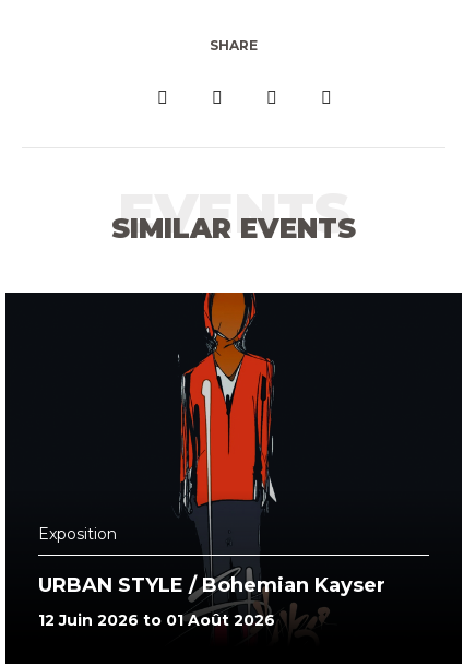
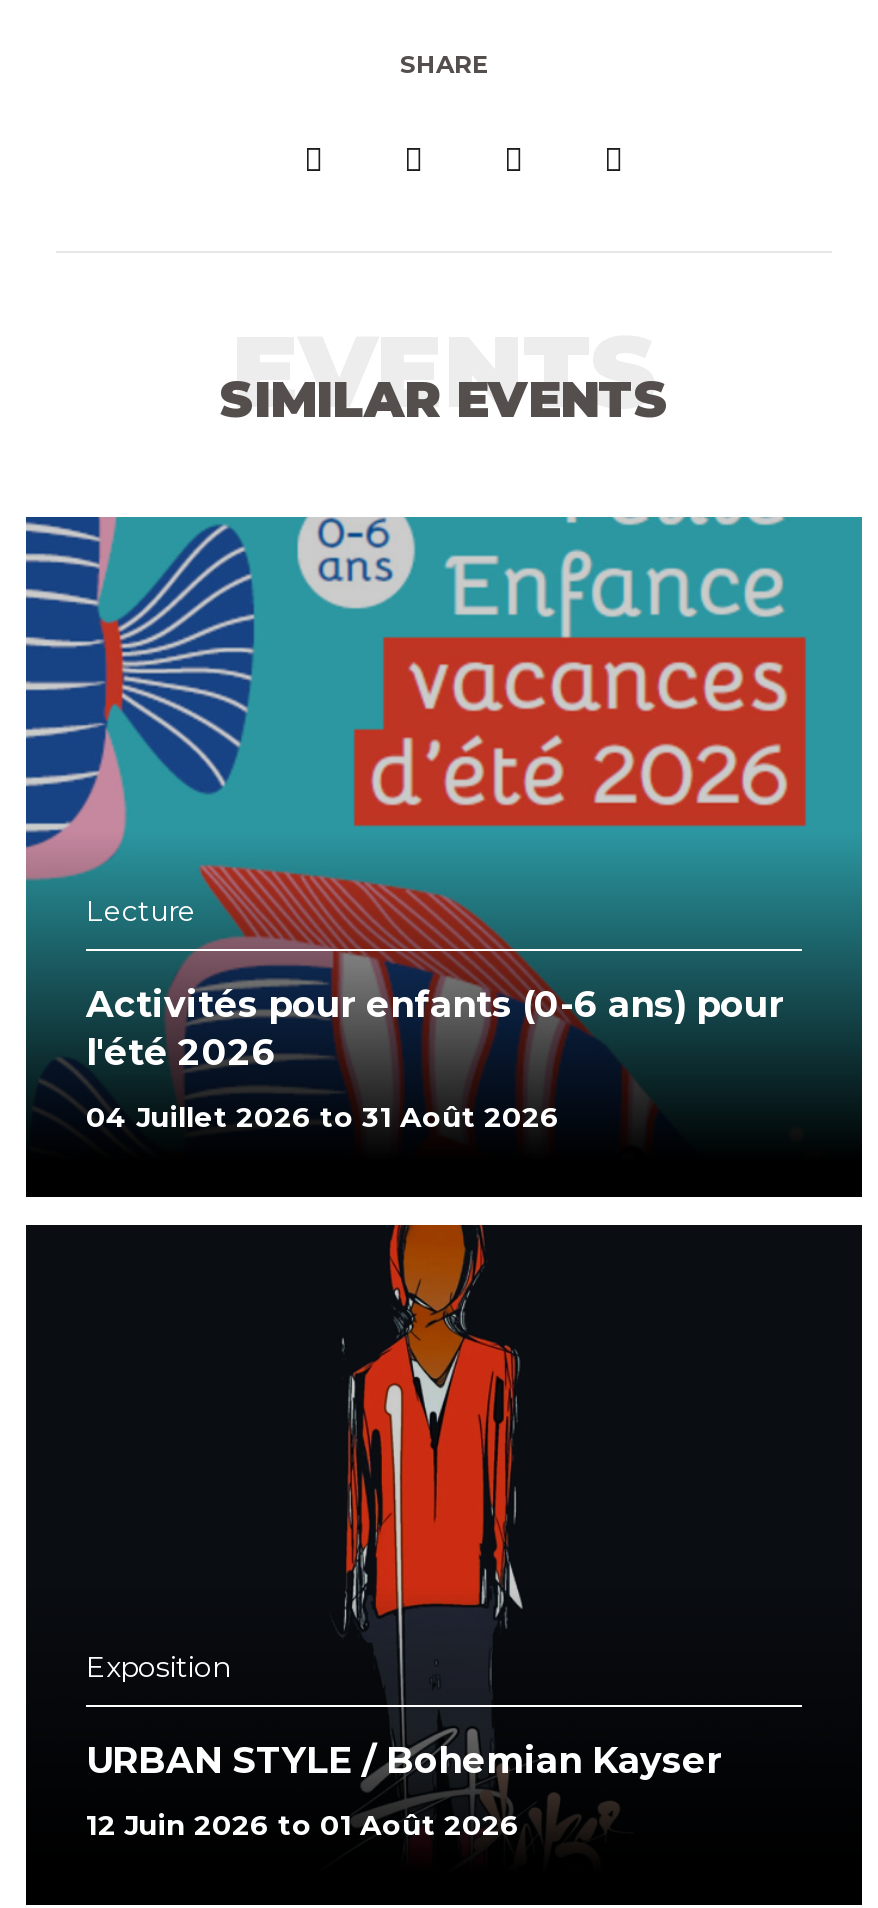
none -> [24,515,864,1134] [image] | Lecture | Activités pour enfants (0-6 ans) pour | l'été 2026 | 04 Juillet 2026 to 31 Août 2026

